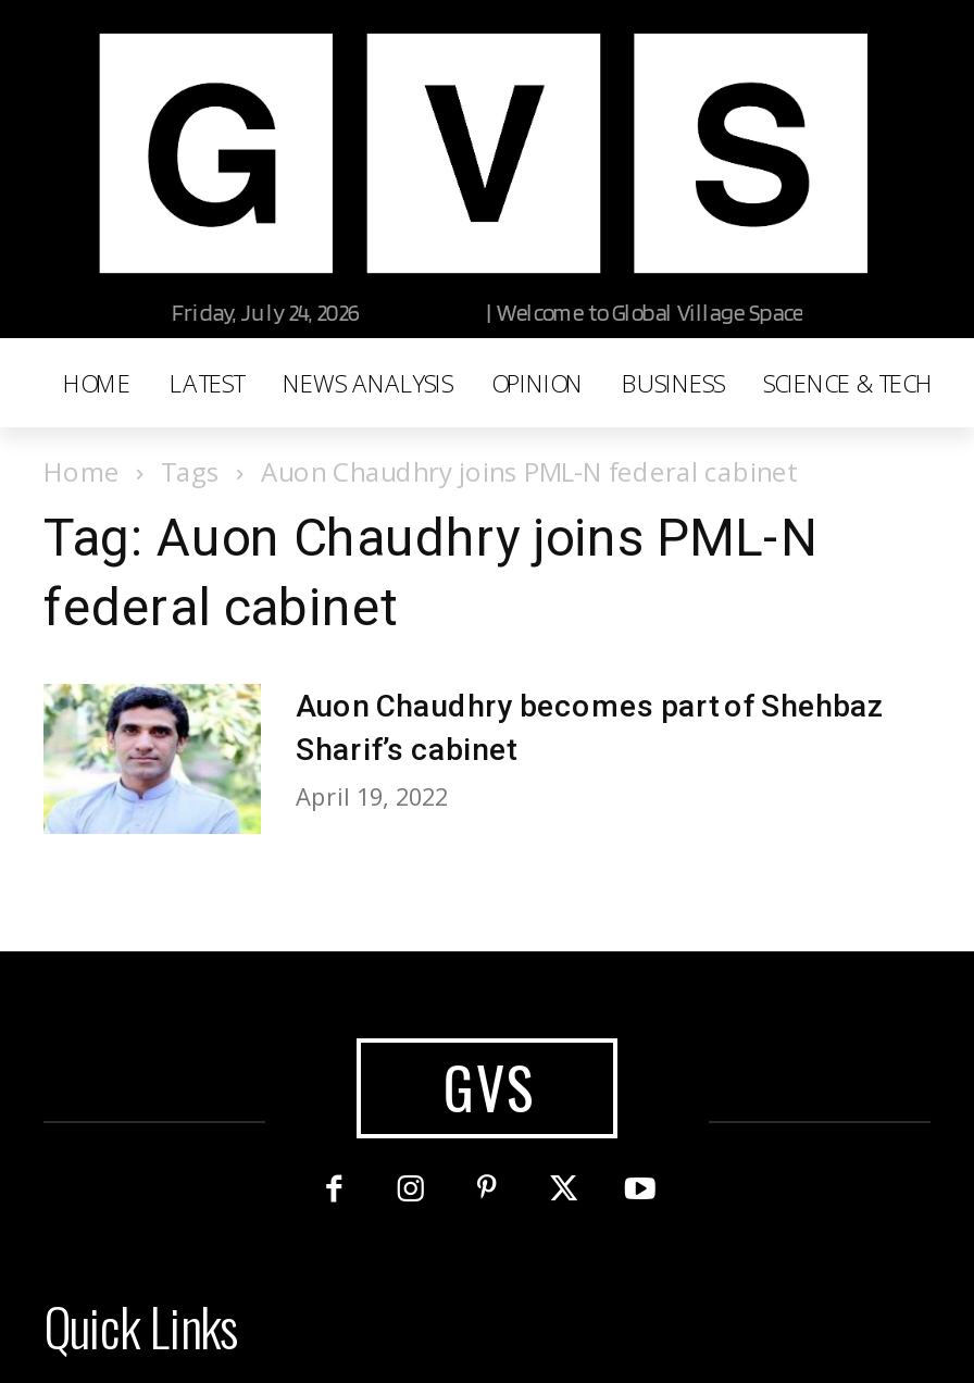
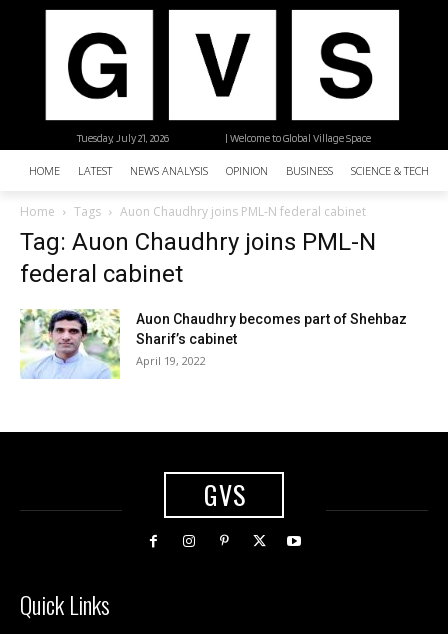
[171,297,358,328] Friday, July 24, 2026 -> [77,131,169,145] Tuesday, July 21, 2026

